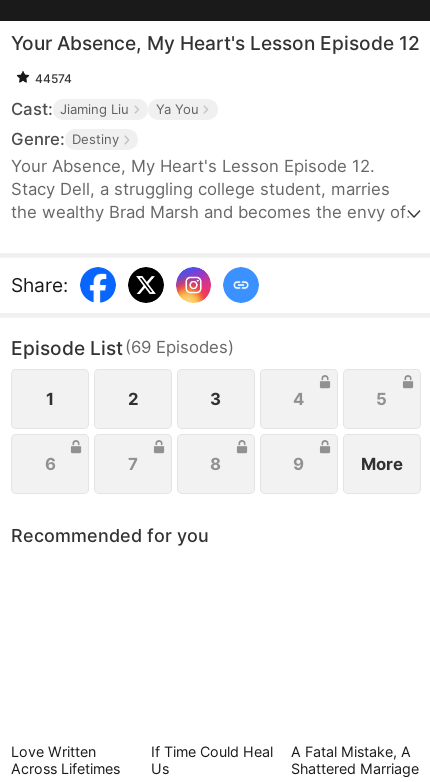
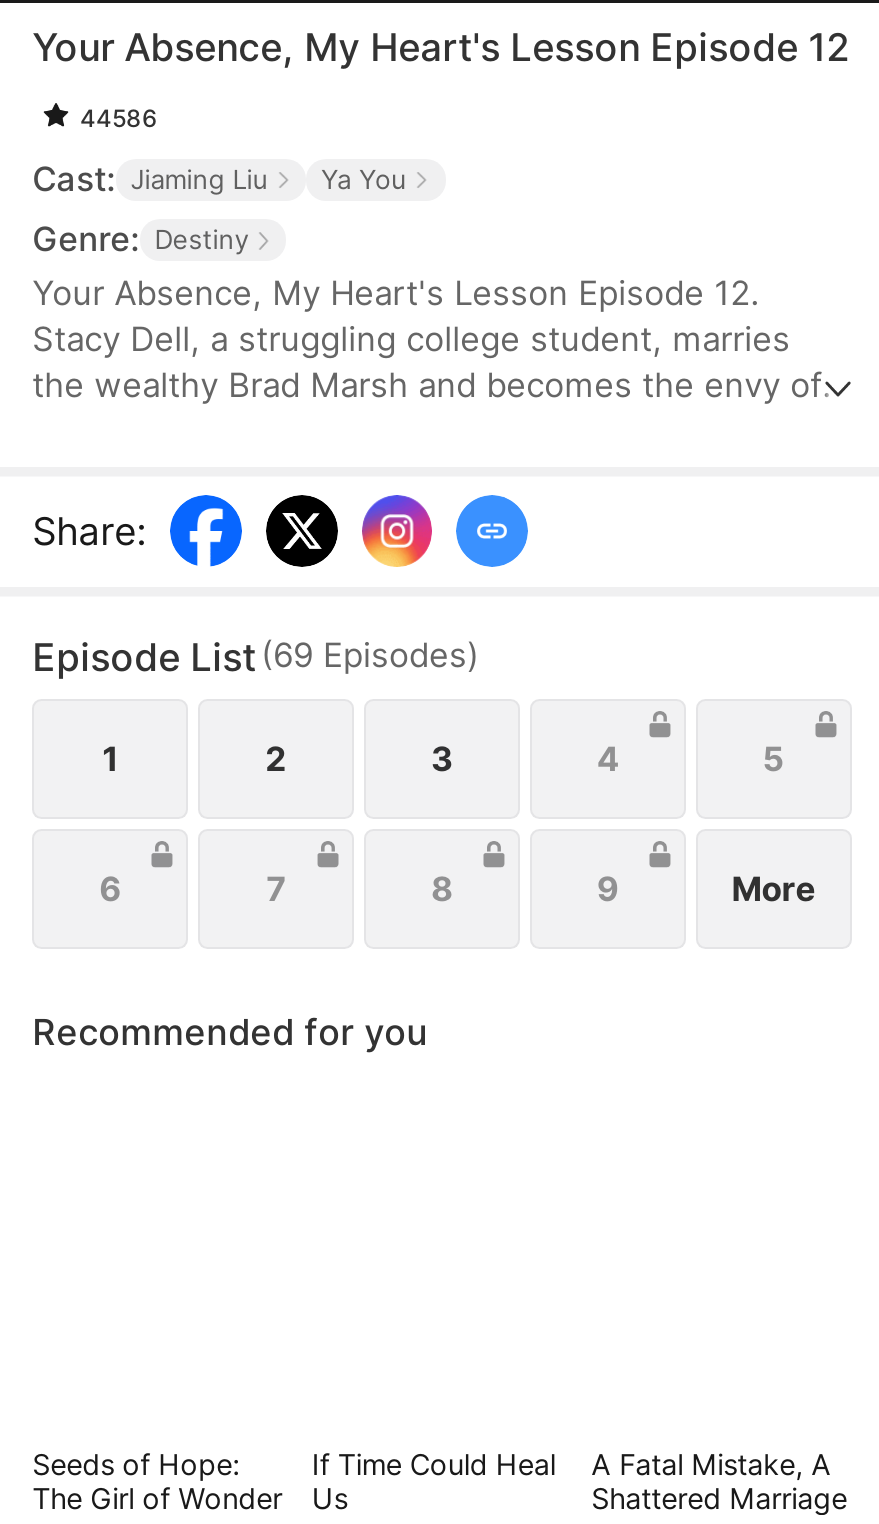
[35,71,72,86] 44574 -> [80,102,158,132] 44586
[11,743,120,777] Love Written | Across Lifetimes -> [32,1448,282,1516] Seeds of Hope: | The Girl of Wonder

